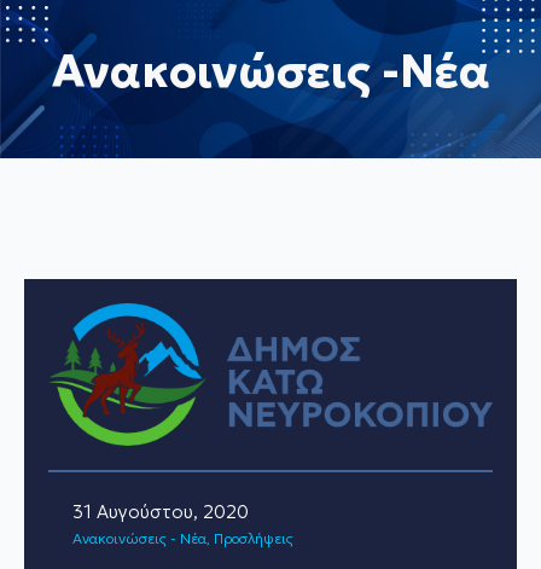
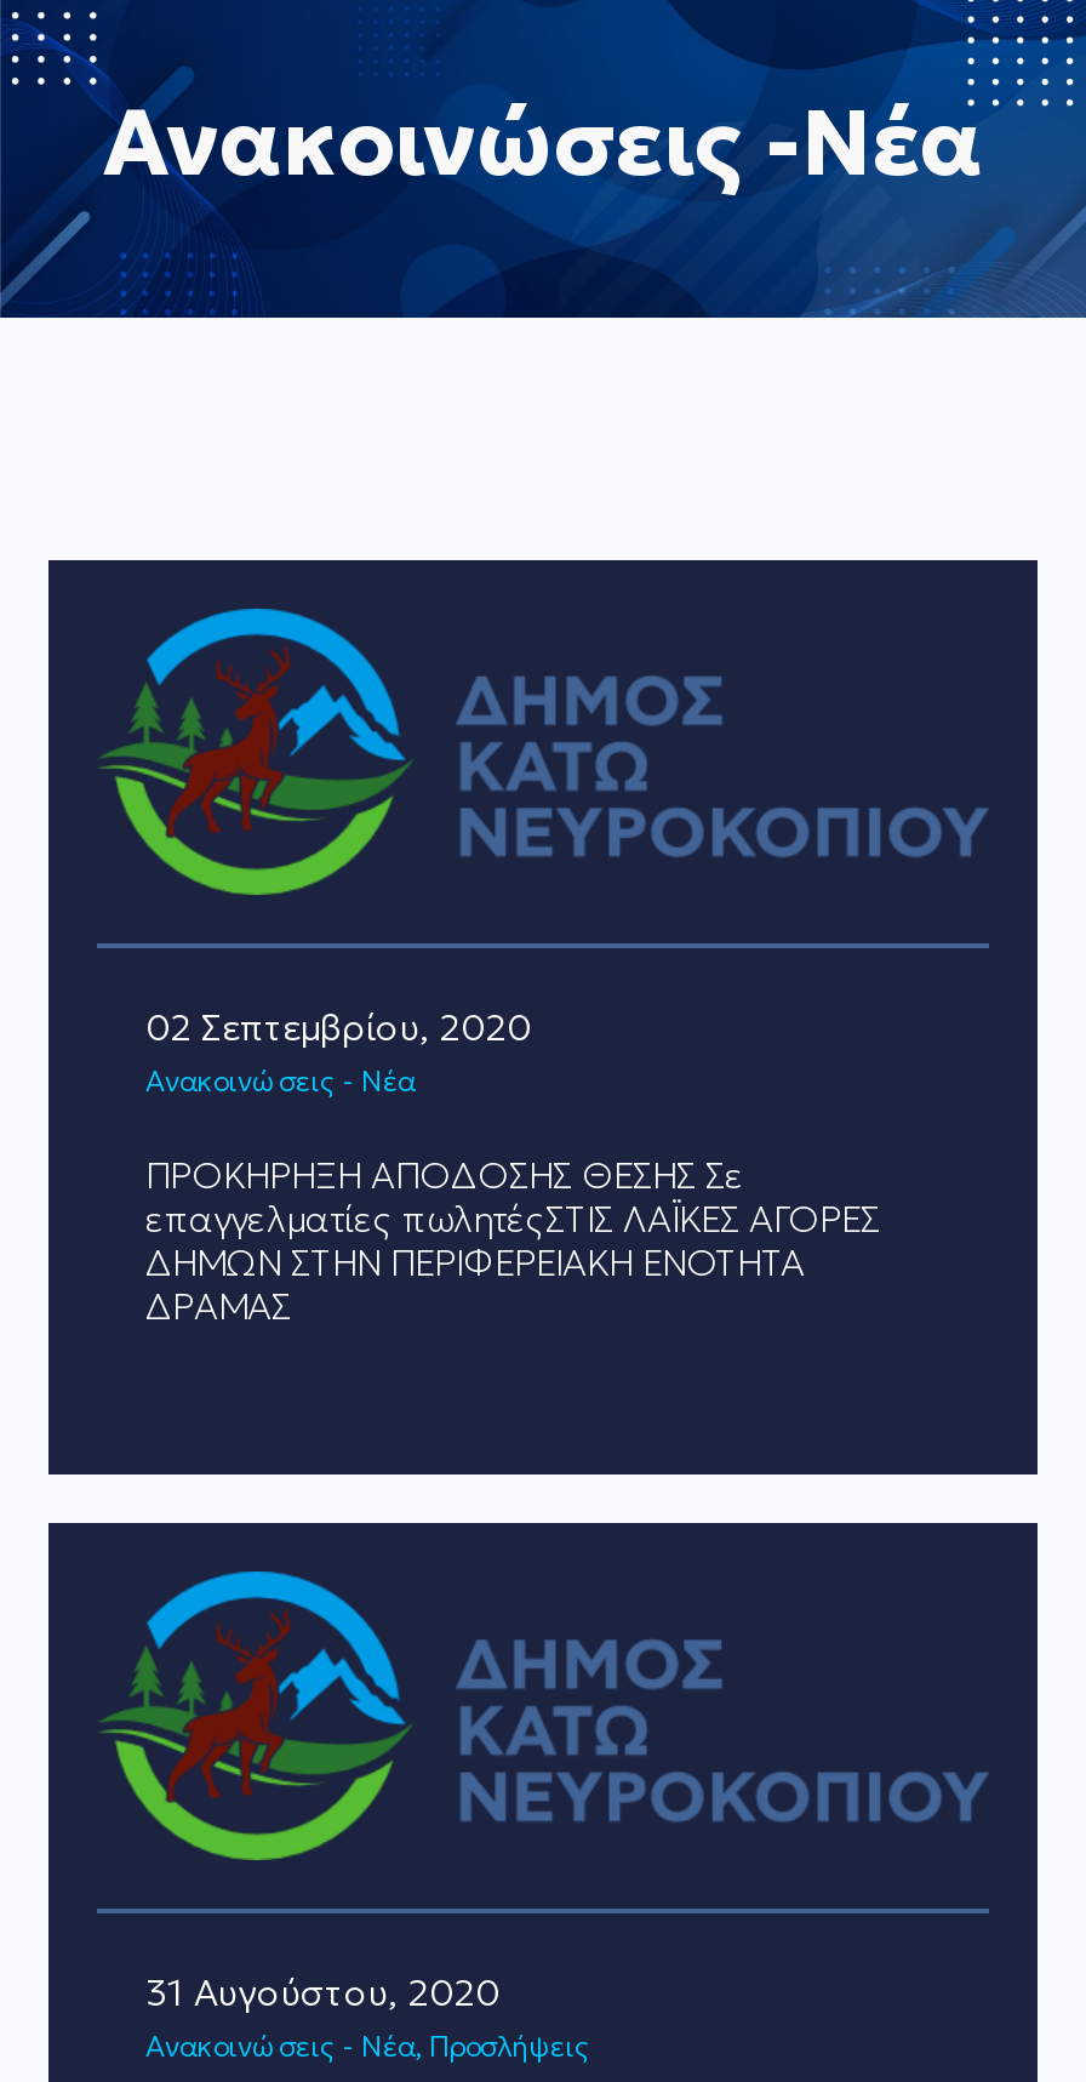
none -> [145,1005,880,1330] 02 Σεπτεμβρίου, 2020 | Ανακοινώσεις - Νέα | ΠΡΟΚΗΡΗΞΗ ΑΠΟΔΟΣΗΣ ΘΕΣΗΣ Σε | επαγγελματίες πωλητέςΣΤΙΣ ΛΑΪΚΕΣ ΑΓΟΡΕΣ | ΔΗΜΩΝ ΣΤΗΝ ΠΕΡΙΦΕΡΕΙΑΚΗ ΕΝΟΤΗΤΑ | ΔΡΑΜΑΣ

